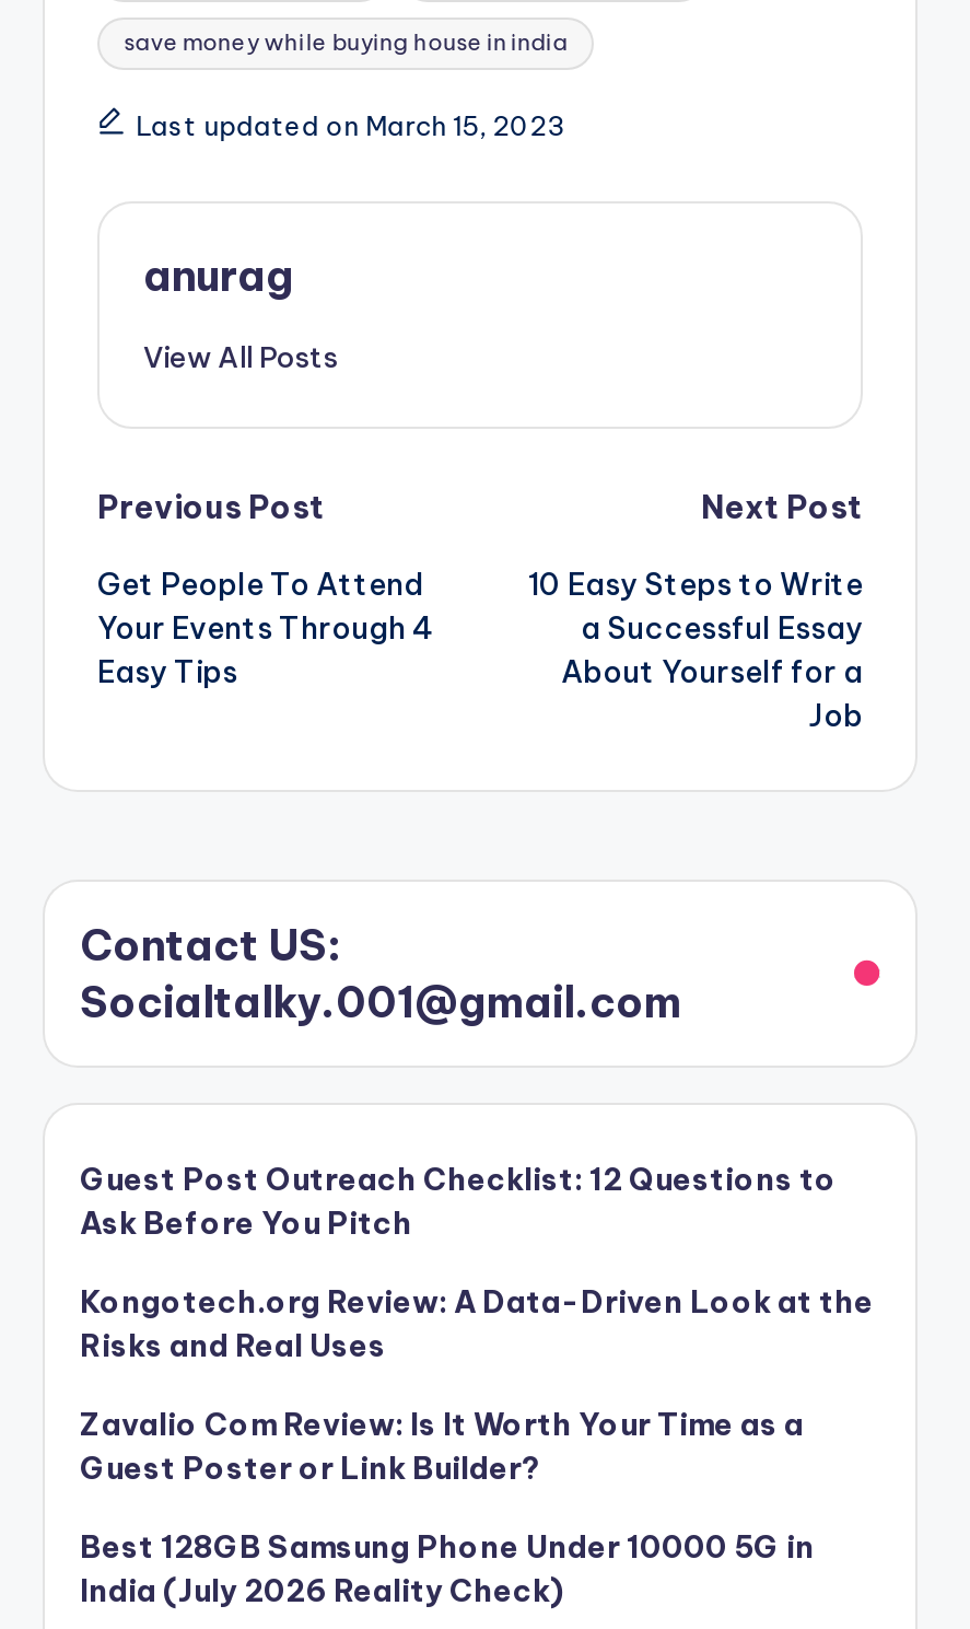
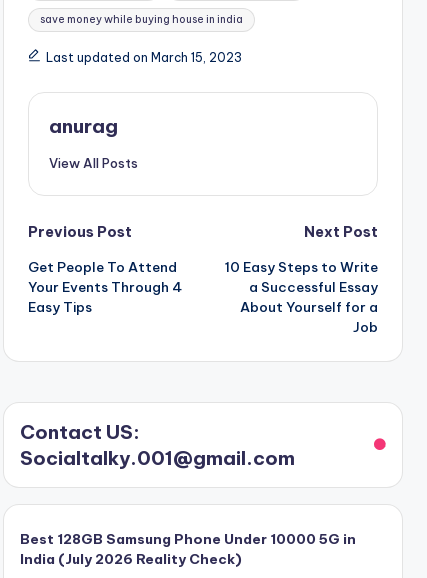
[80,1159,874,1487] Guest Post Outreach Checklist: 12 Questions to | Ask Before You Pitch | Kongotech.org Review: A Data-Driven Look at the | Risks and Real Uses | Zavalio Com Review: Is It Worth Your Time as a | Guest Poster or Link Builder? -> none

